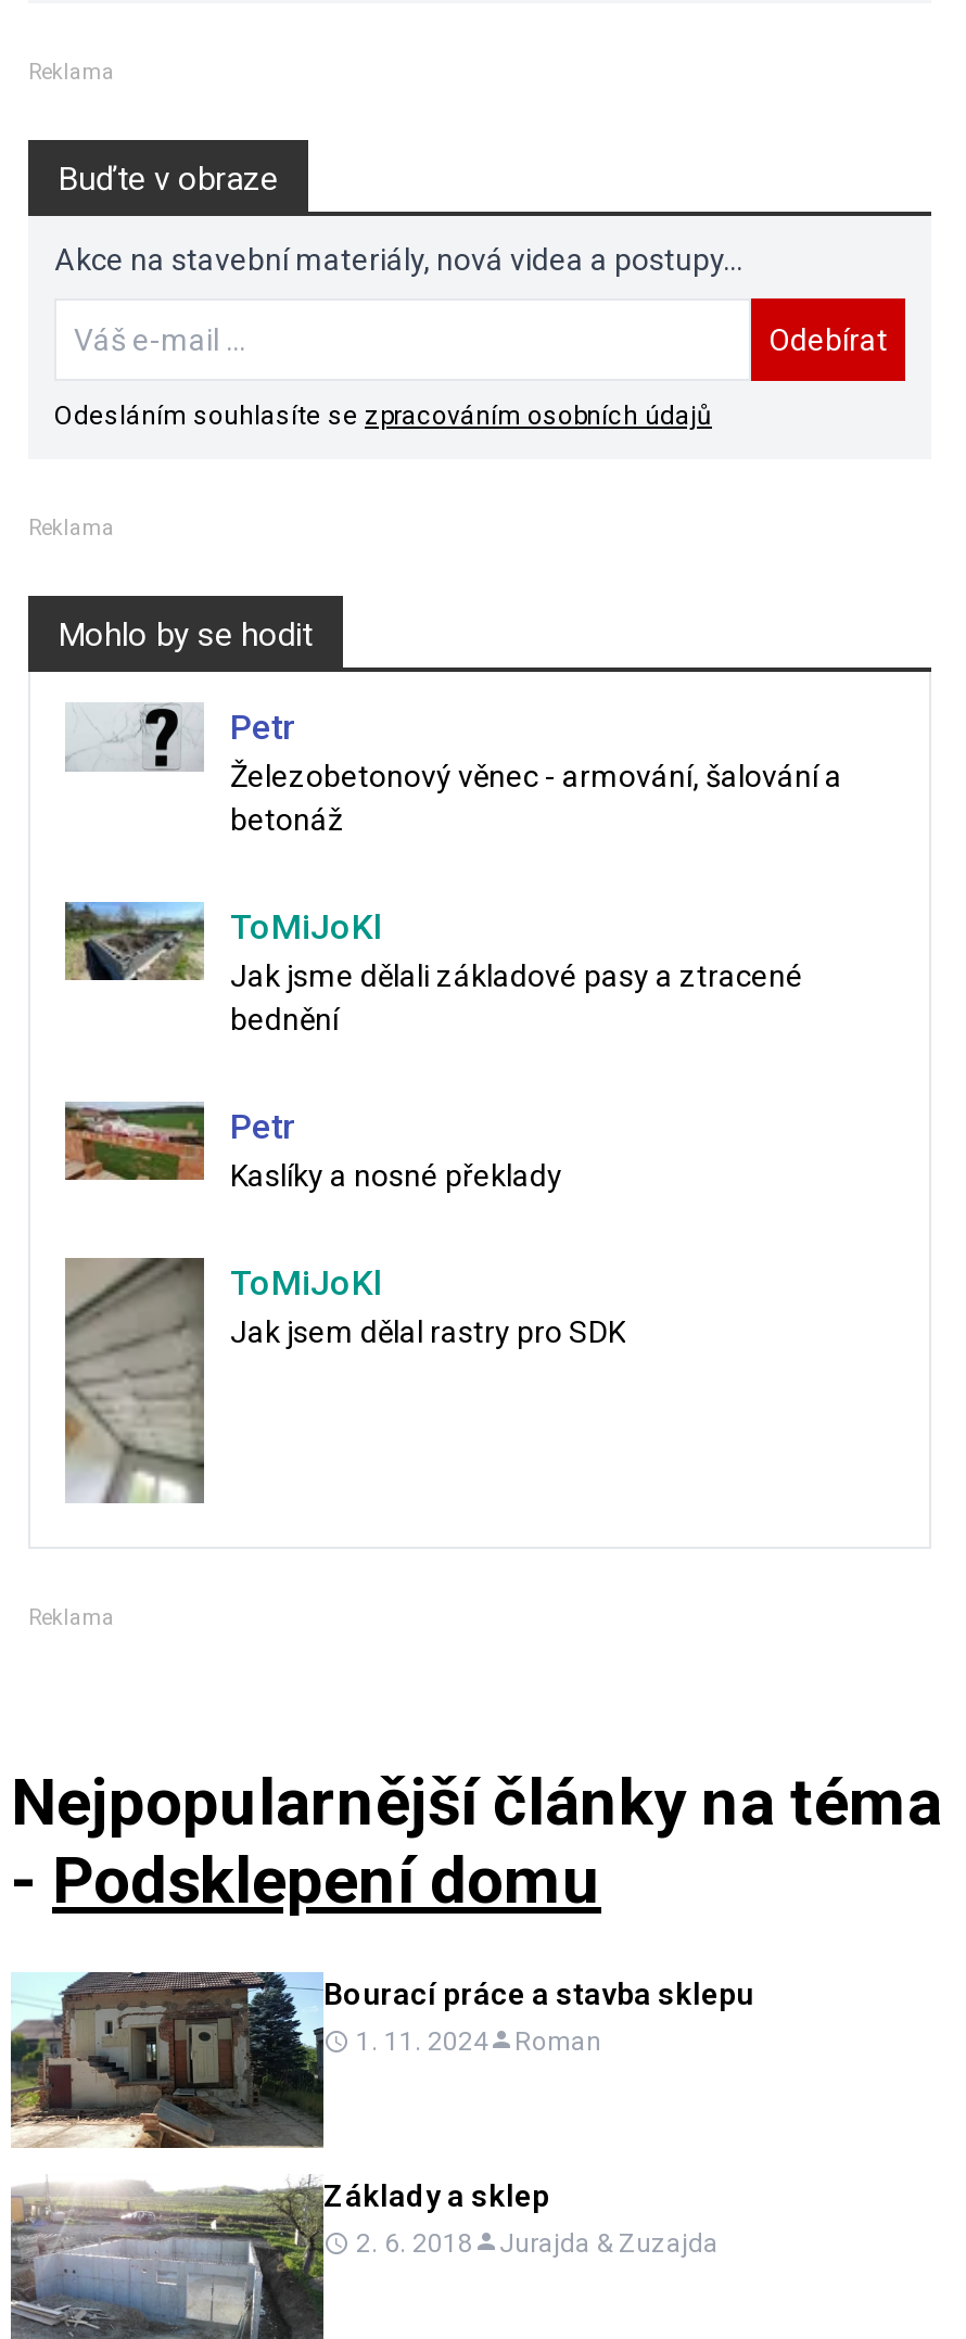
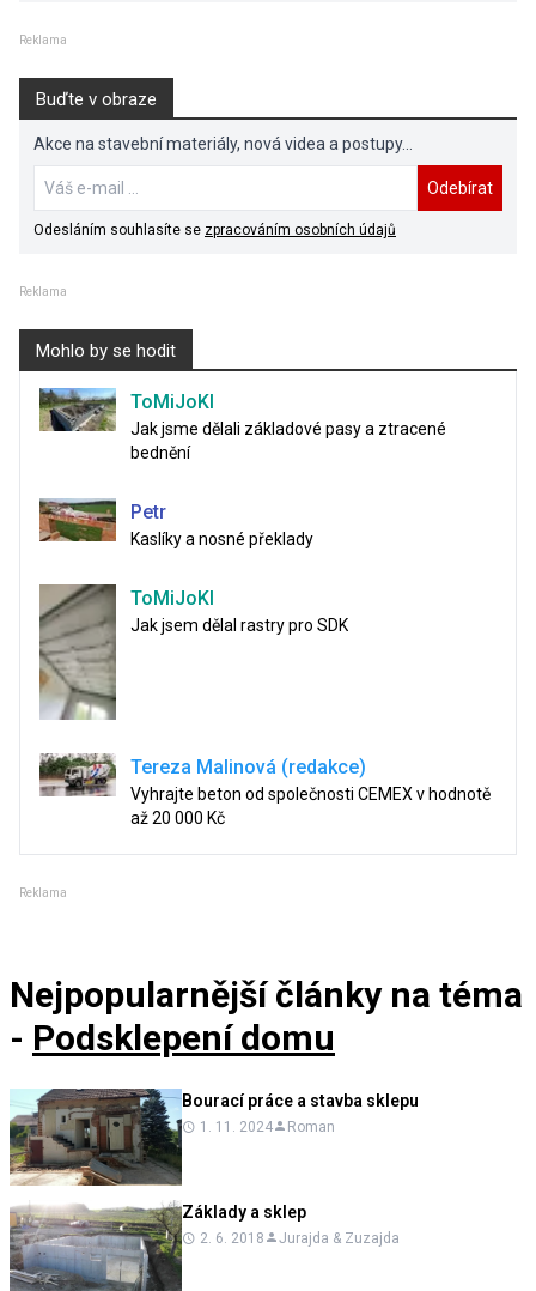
[67,702,842,837] [image] | Petr | Železobetonový věnec - armování, šalování a | betonáž -> none
moved [63,900,803,1349] -> [38,387,446,635]: [image] | ToMiJoKl | Jak jsme dělali základové pasy a ztracené | bednění | Petr | Kaslíky a nosné překlady | ToMiJoKl | Jak jsem dělal rastry pro SDK
moved [61,1256,208,1508] -> [37,583,118,722]: [image]
none -> [39,752,491,828] [image] | Tereza Malinová (redakce) | Vyhrajte beton od společnosti CEMEX v hodnotě | až 20 000 Kč

